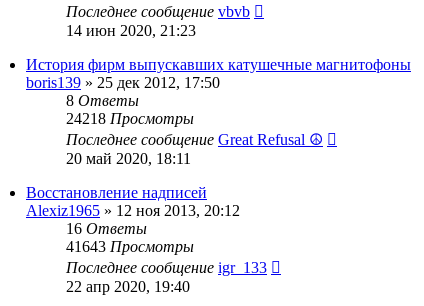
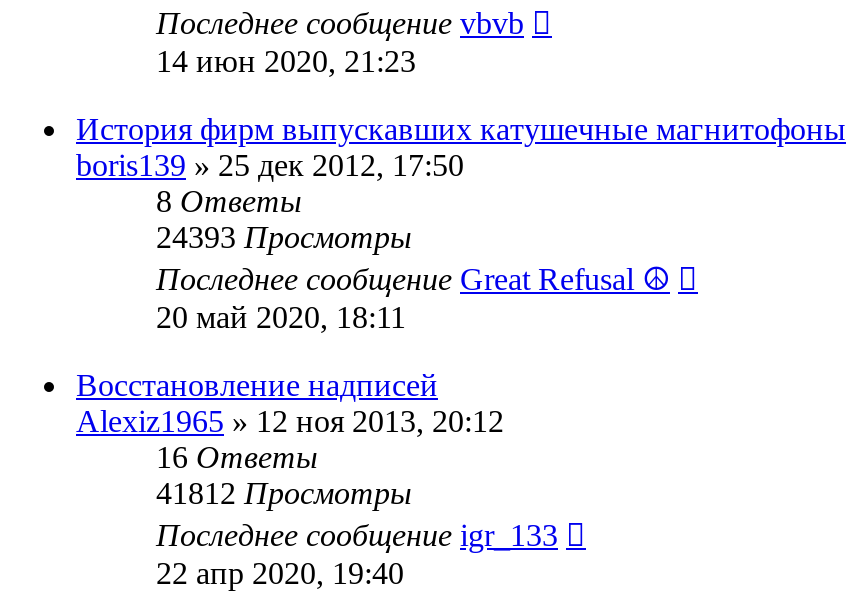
[66,110,194,127] 24218 Просмотры -> [156,220,412,254] 24393 Просмотры
[66,238,194,255] 41643 Просмотры -> [156,476,412,510] 41812 Просмотры

